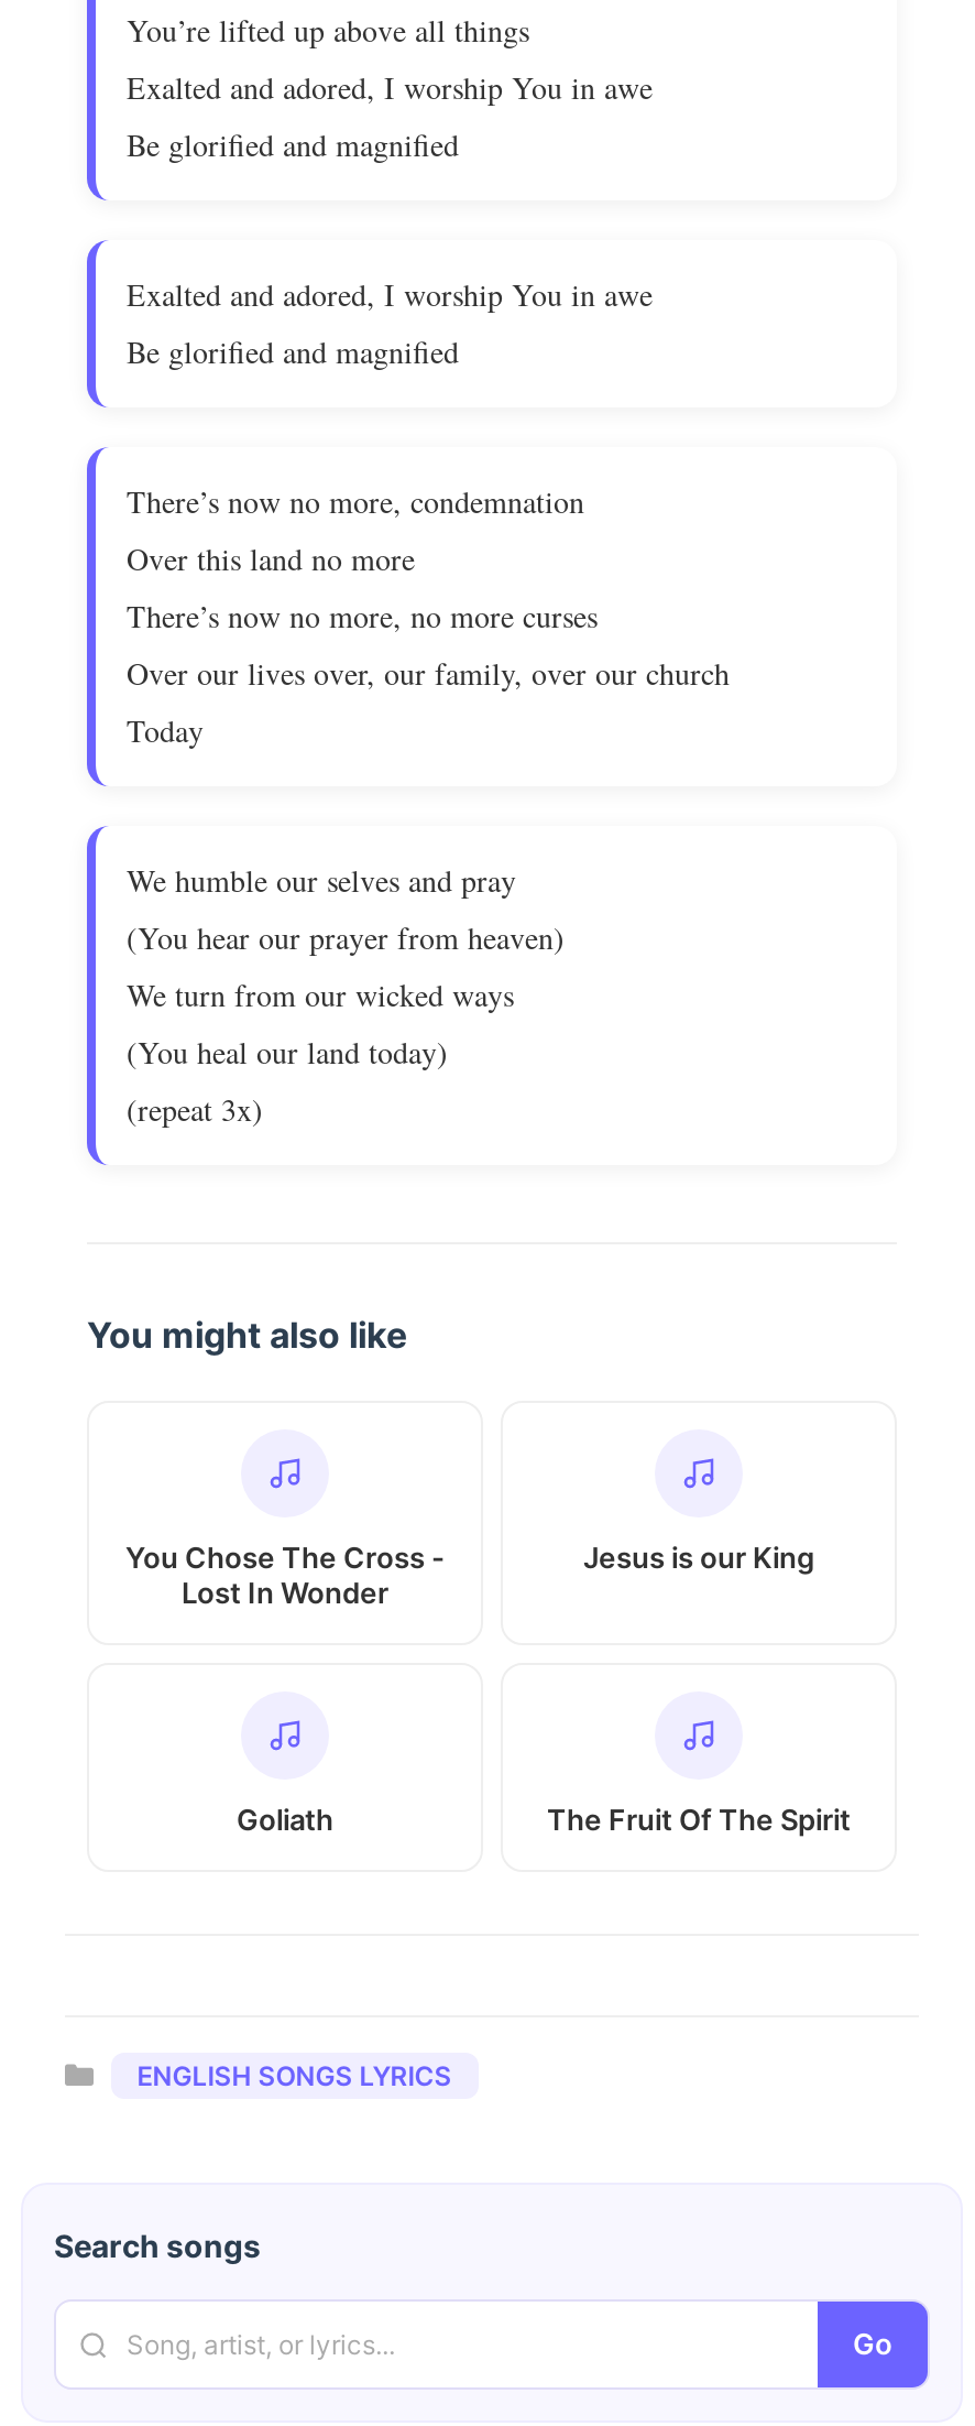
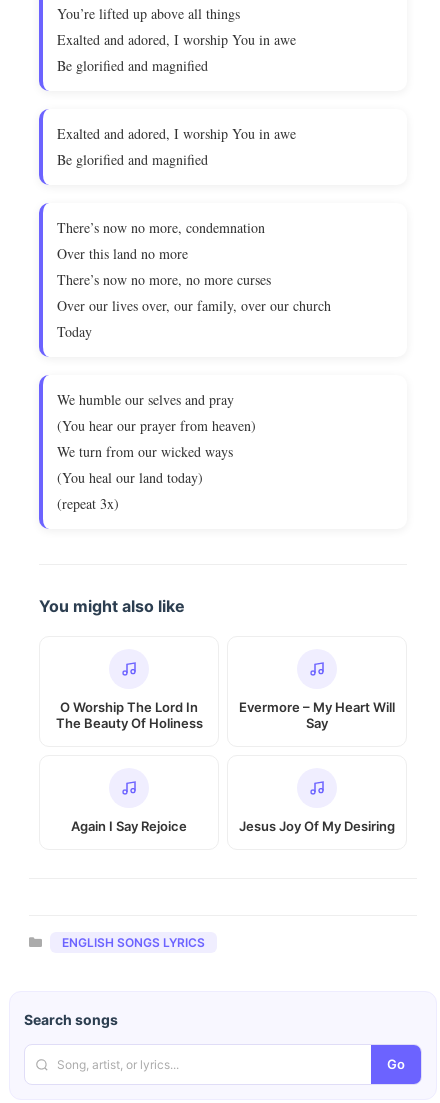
[125,1540,445,1610] You Chose The Cross - | Lost In Wonder -> [55,699,202,731] O Worship The Lord In | The Beauty Of Holiness
[583,1540,814,1575] Jesus is our King -> [239,699,395,731] Evermore – My Heart Will | Say
[237,1802,851,1837] Goliath | The Fruit Of The Spirit -> [71,818,395,834] Again I Say Rejoice | Jesus Joy Of My Desiring

